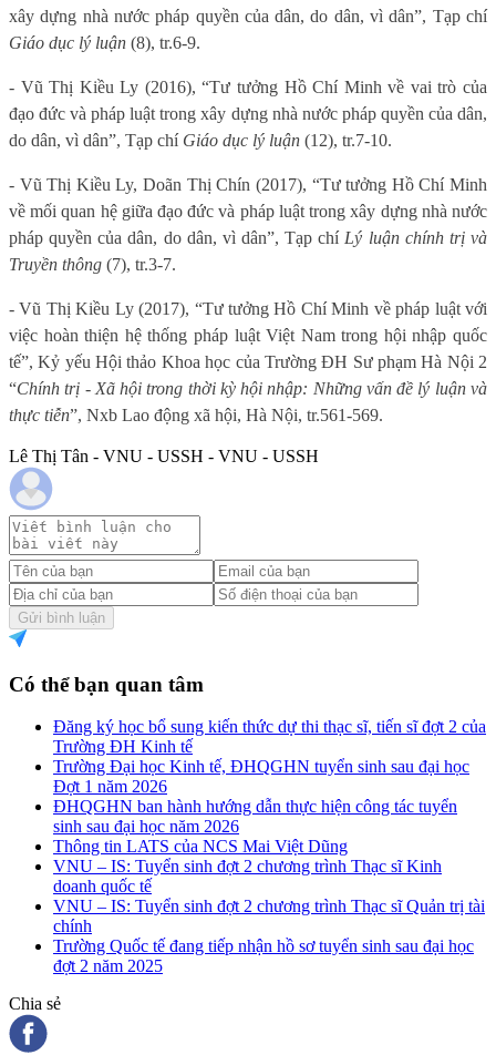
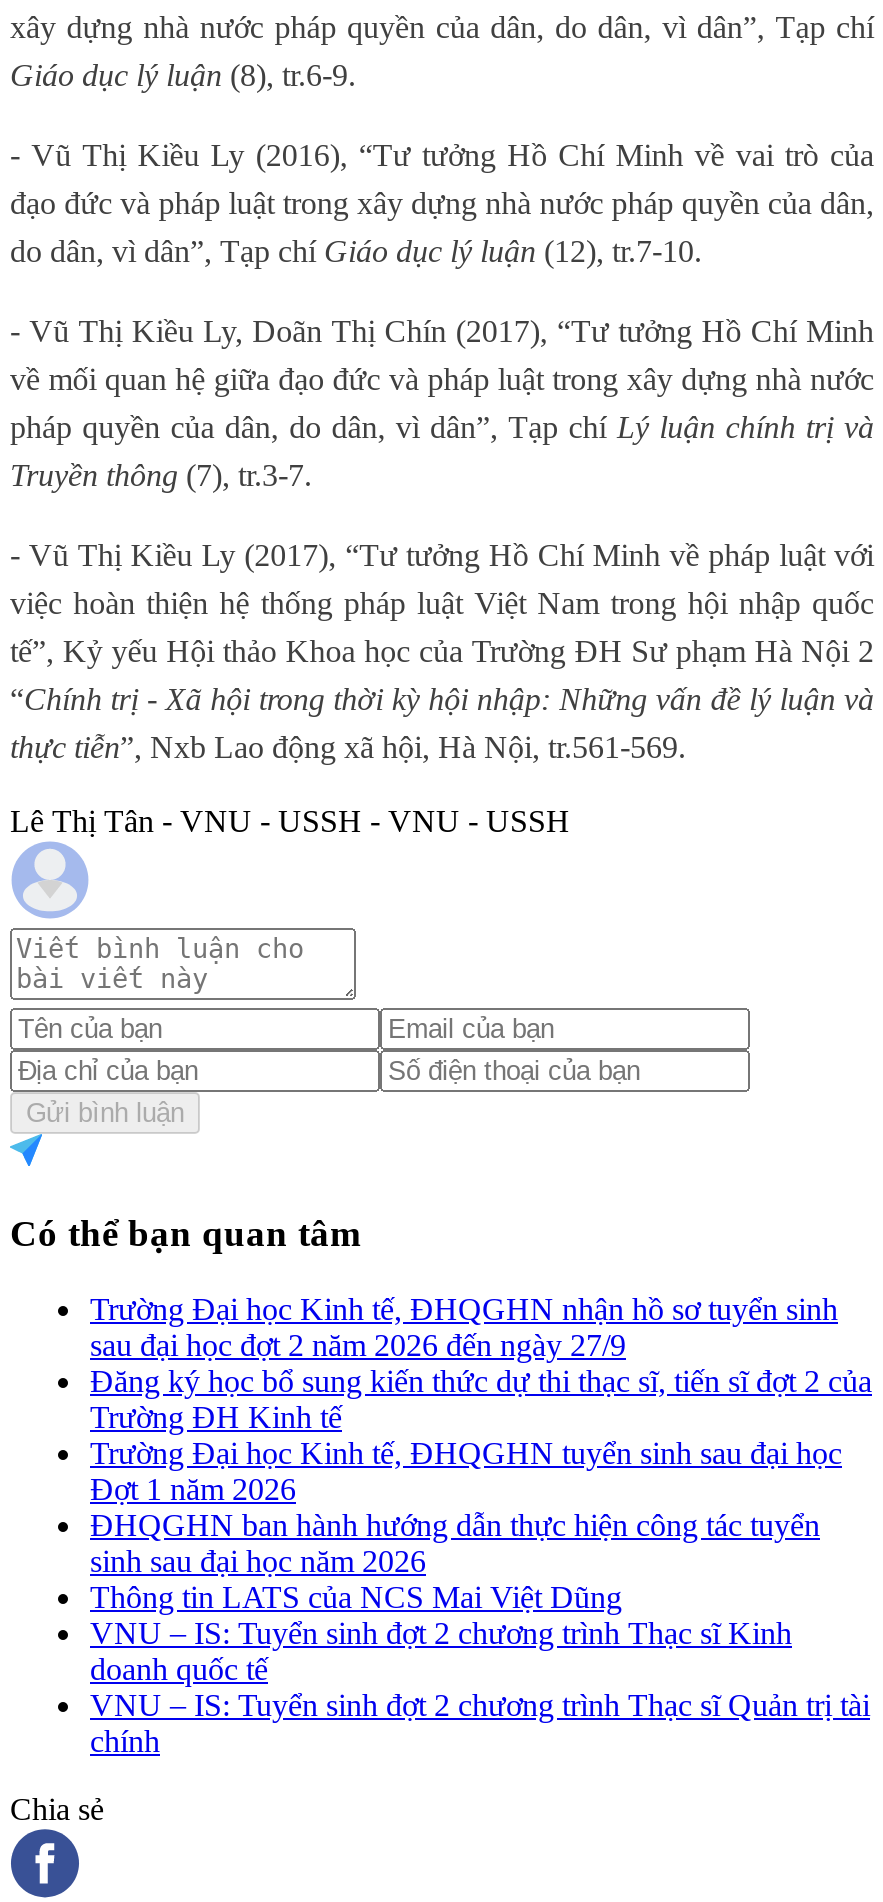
none -> [90,1292,838,1362] Trường Đại học Kinh tế, ĐHQGHN nhận hồ sơ tuyển sinh | sau đại học đợt 2 năm 2026 đến ngày 27/9
moved [53,717,486,936] -> [90,1364,872,1758]: Đăng ký học bổ sung kiến thức dự thi thạc sĩ, tiến sĩ đợt 2 của | Trường ĐH Kinh tế | Trường Đại học Kinh tế, ĐHQGHN tuyển sinh sau đại học | ... | VNU – IS: Tuyển sinh đợt 2 chương trình Thạc sĩ Quản trị tài | chính
[53,937,474,975] Trường Quốc tế đang tiếp nhận hồ sơ tuyển sinh sau đại học | đợt 2 năm 2025 -> none

